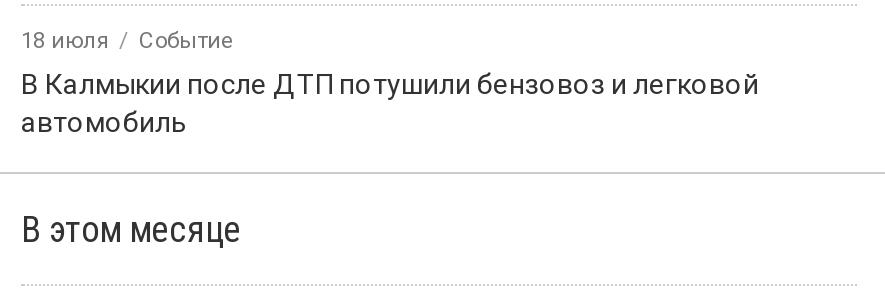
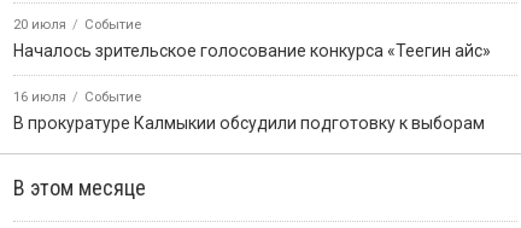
[21,29,233,55] 18 июля Событие -> [13,17,141,33] 20 июля Событие
[21,69,759,139] В Калмыкии после ДТП потушили бензовоз и легковой | автомобиль -> [13,41,491,133] Началось зрительское голосование конкурса «Теегин айс» | 16 июля | Событие | В прокуратуре Калмыкии обсудили подготовку к выборам

